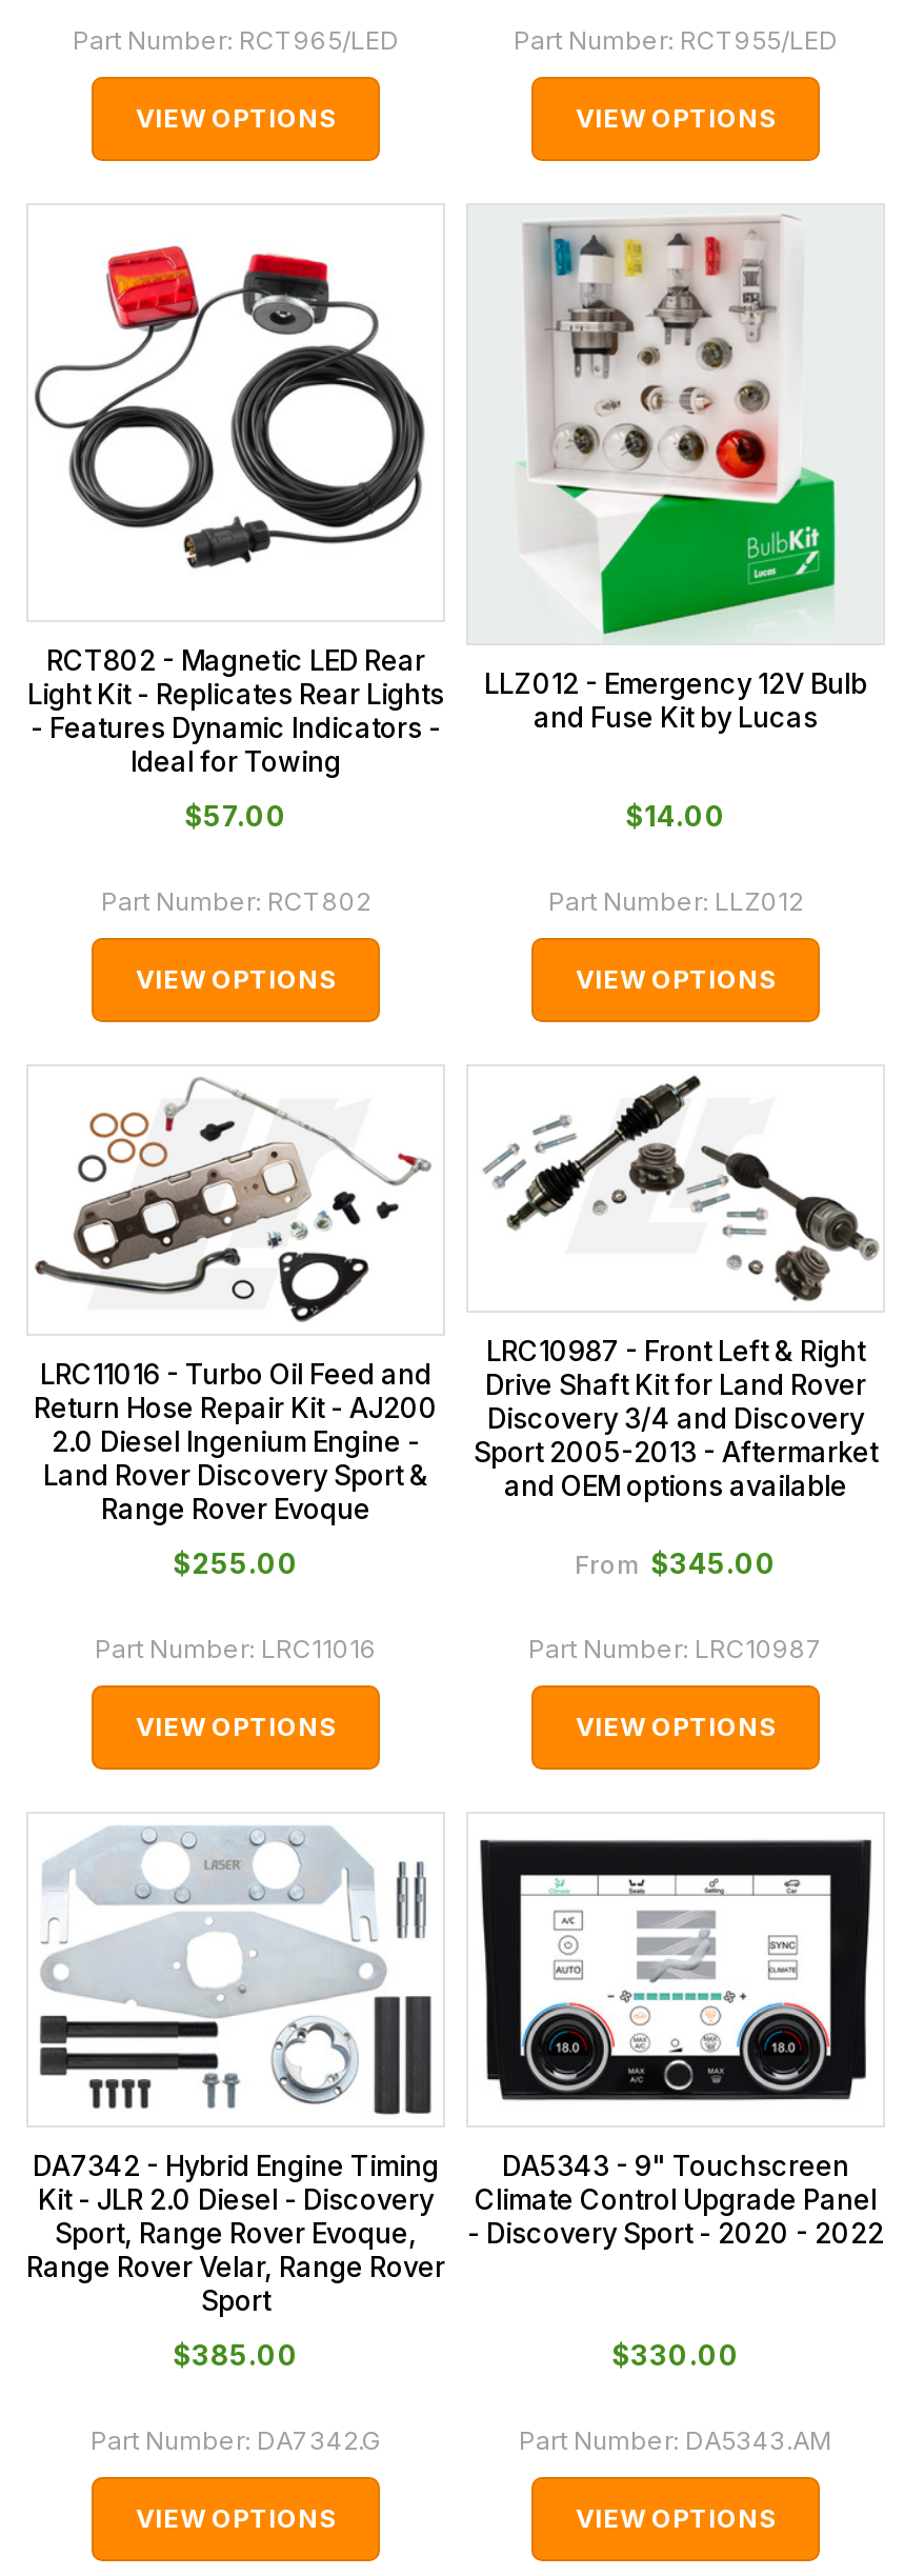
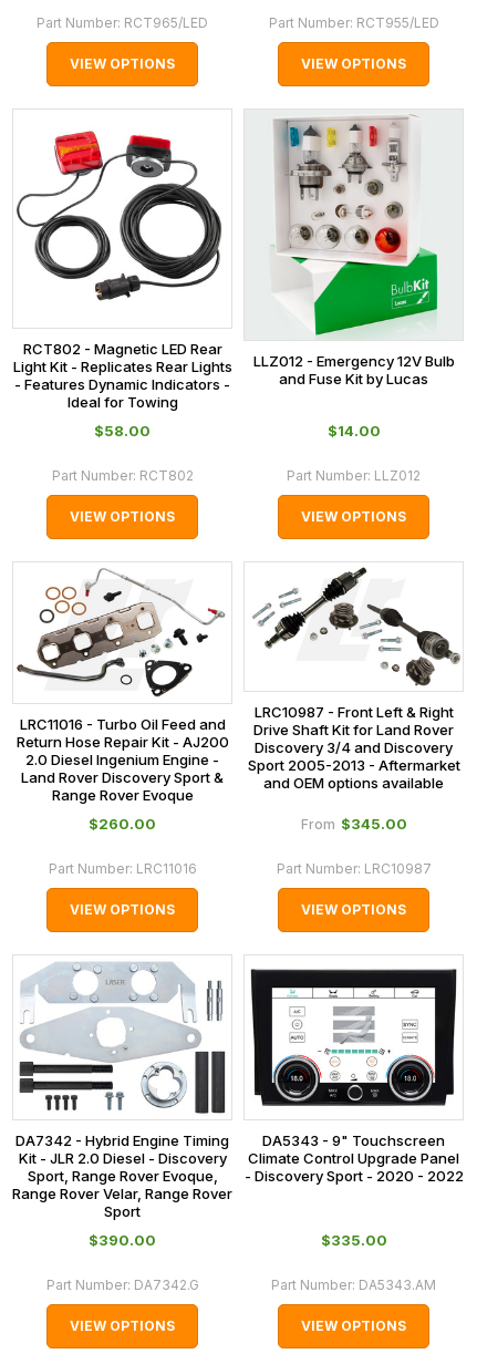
[184,799,287,833] $‌57.00 -> [94,422,151,440] $‌58.00
[173,1547,299,1580] $‌255.00 -> [89,815,156,833] $‌260.00
[173,2337,299,2371] $‌385.00 -> [89,1231,156,1248] $‌390.00
[611,2337,740,2371] $‌330.00 -> [320,1231,387,1248] $‌335.00

